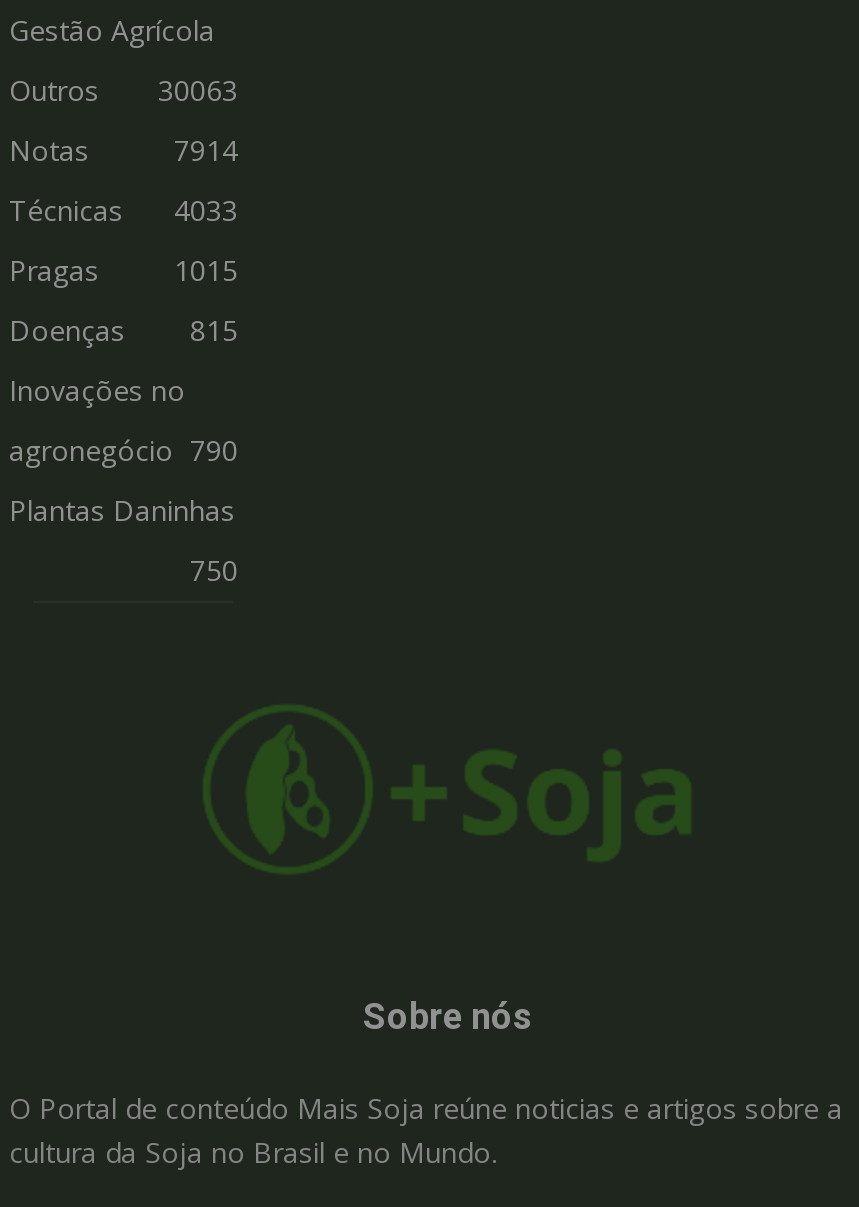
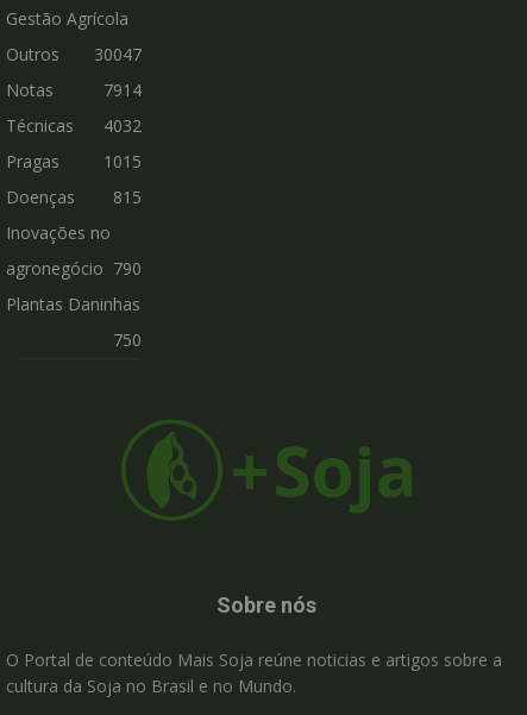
[9,72,238,110] Outros 30063 -> [6,43,142,66] Outros 30047
[9,192,238,230] Técnicas 4033 -> [6,115,142,137] Técnicas 4032

